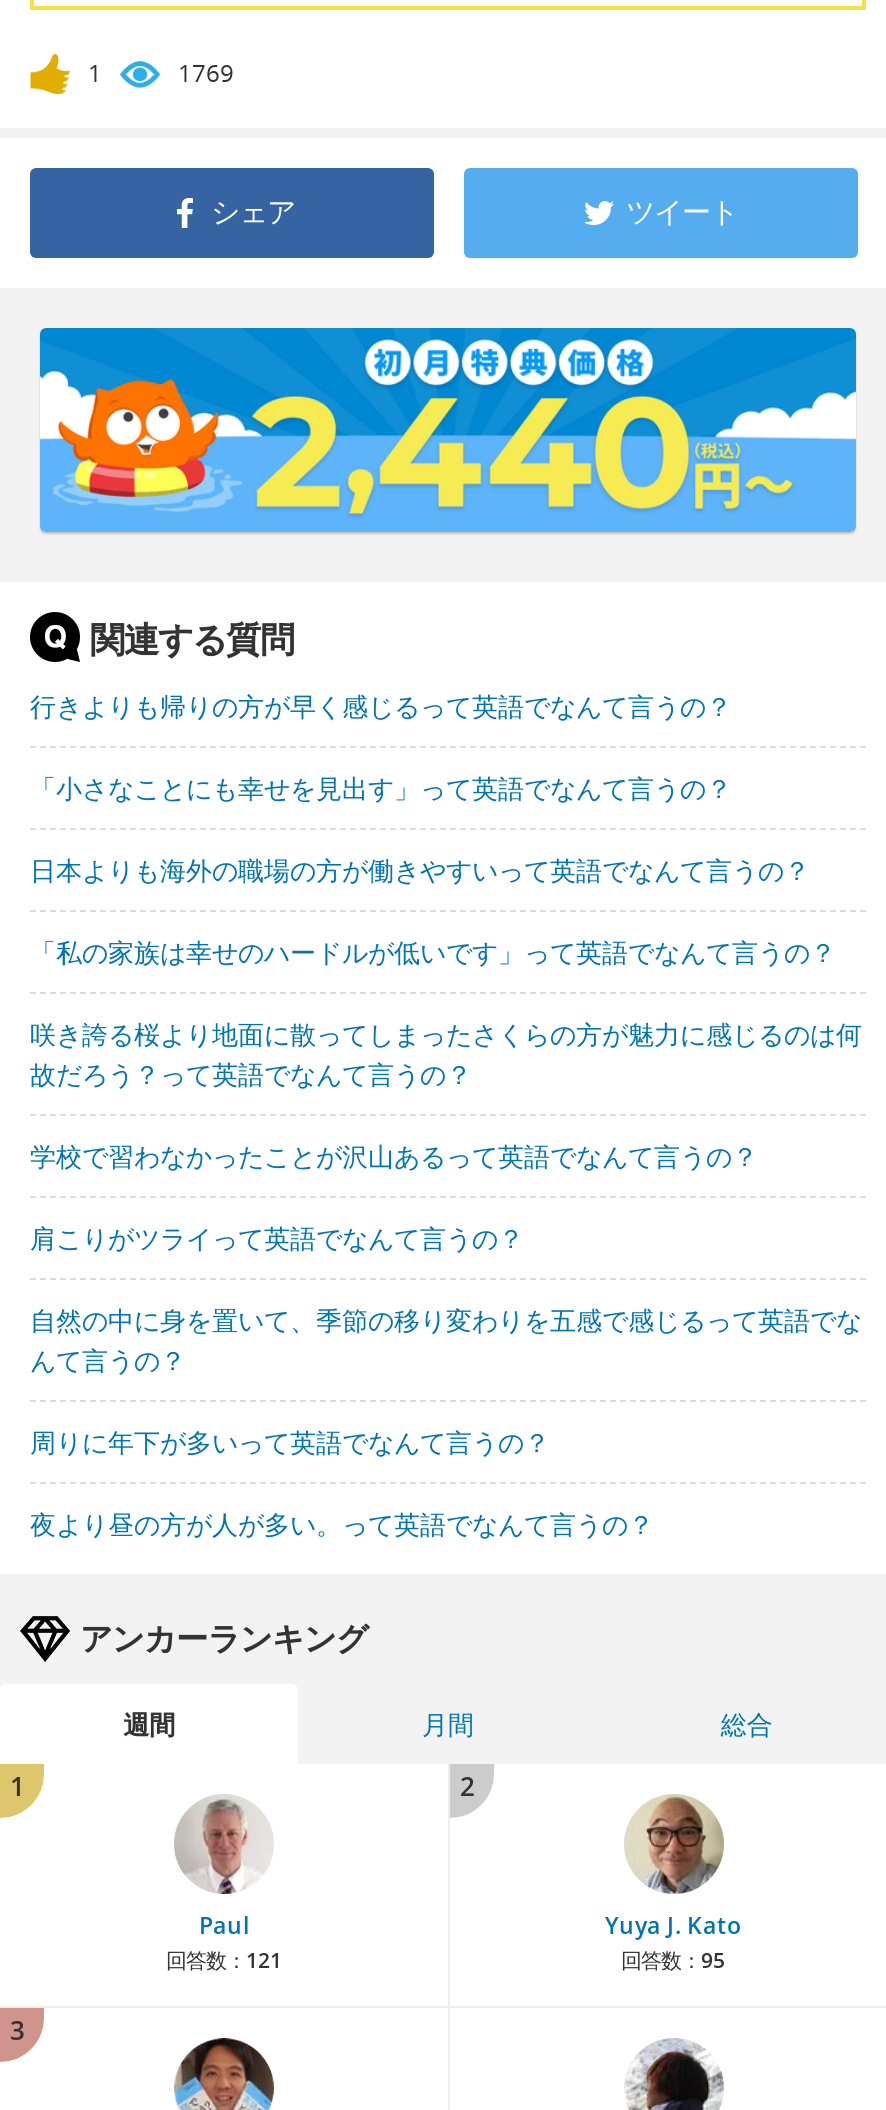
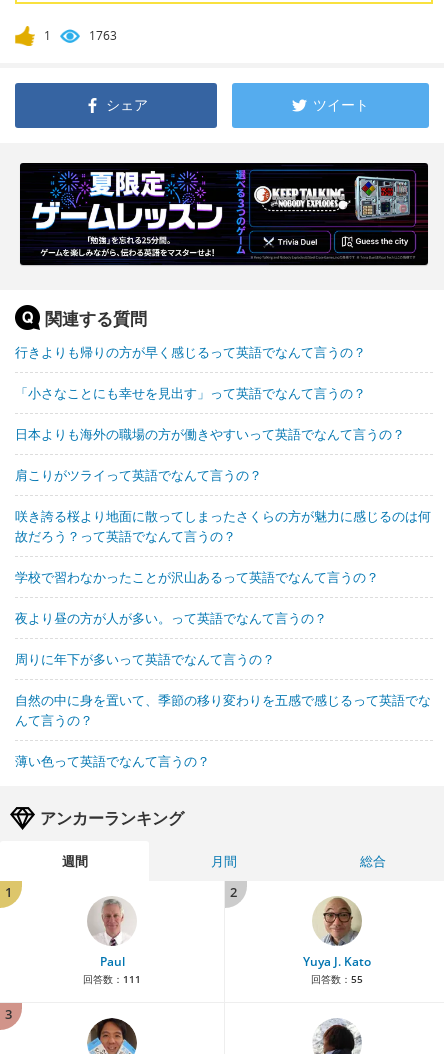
[178,55,234,89] 1769 -> [89,27,117,44] 1763
[38,326,858,534] [image] -> [19,162,429,266] [image]
[30,933,836,969] 「私の家族は幸せのハードルが低いです」って英語でなんて言うの？ -> none
moved [30,1219,524,1255] -> [15,466,262,484]: 肩こりがツライって英語でなんて言うの？
moved [30,1301,862,1377] -> [15,691,431,729]: 自然の中に身を置いて、季節の移り変わりを五感で感じるって英語でな | んて言うの？
none -> [15,752,210,770] 薄い色って英語でなんて言うの？
moved [30,1423,654,1541] -> [15,609,327,668]: 夜より昼の方が人が多い。って英語でなんて言うの？ | 周りに年下が多いって英語でなんて言うの？
[166,1945,282,1973] 回答数：121 -> [83,972,141,986] 回答数：111
[621,1945,725,1973] 回答数：95 -> [310,972,362,986] 回答数：55

